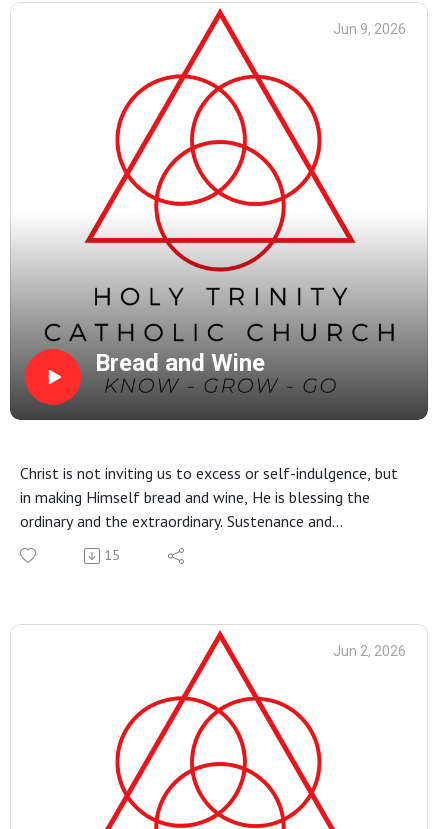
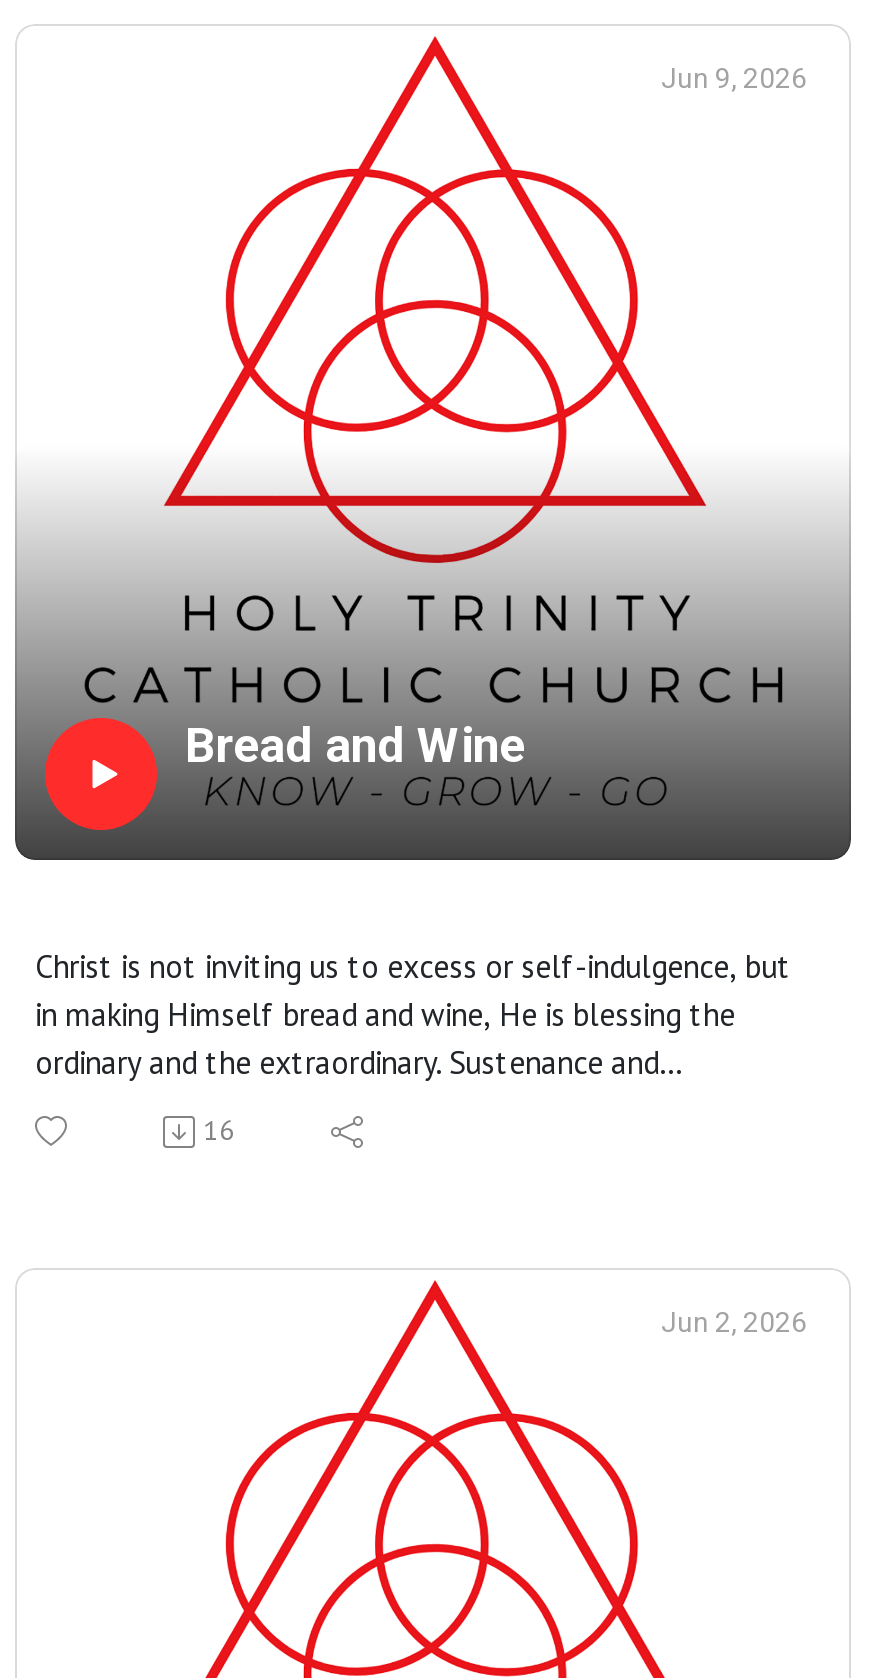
[104,546,120,564] 15 -> [203,1112,235,1148] 16

